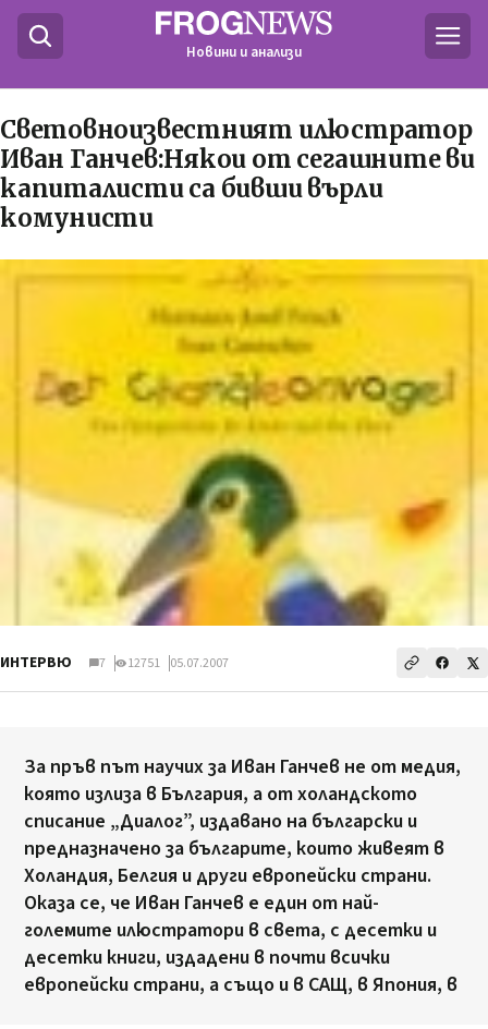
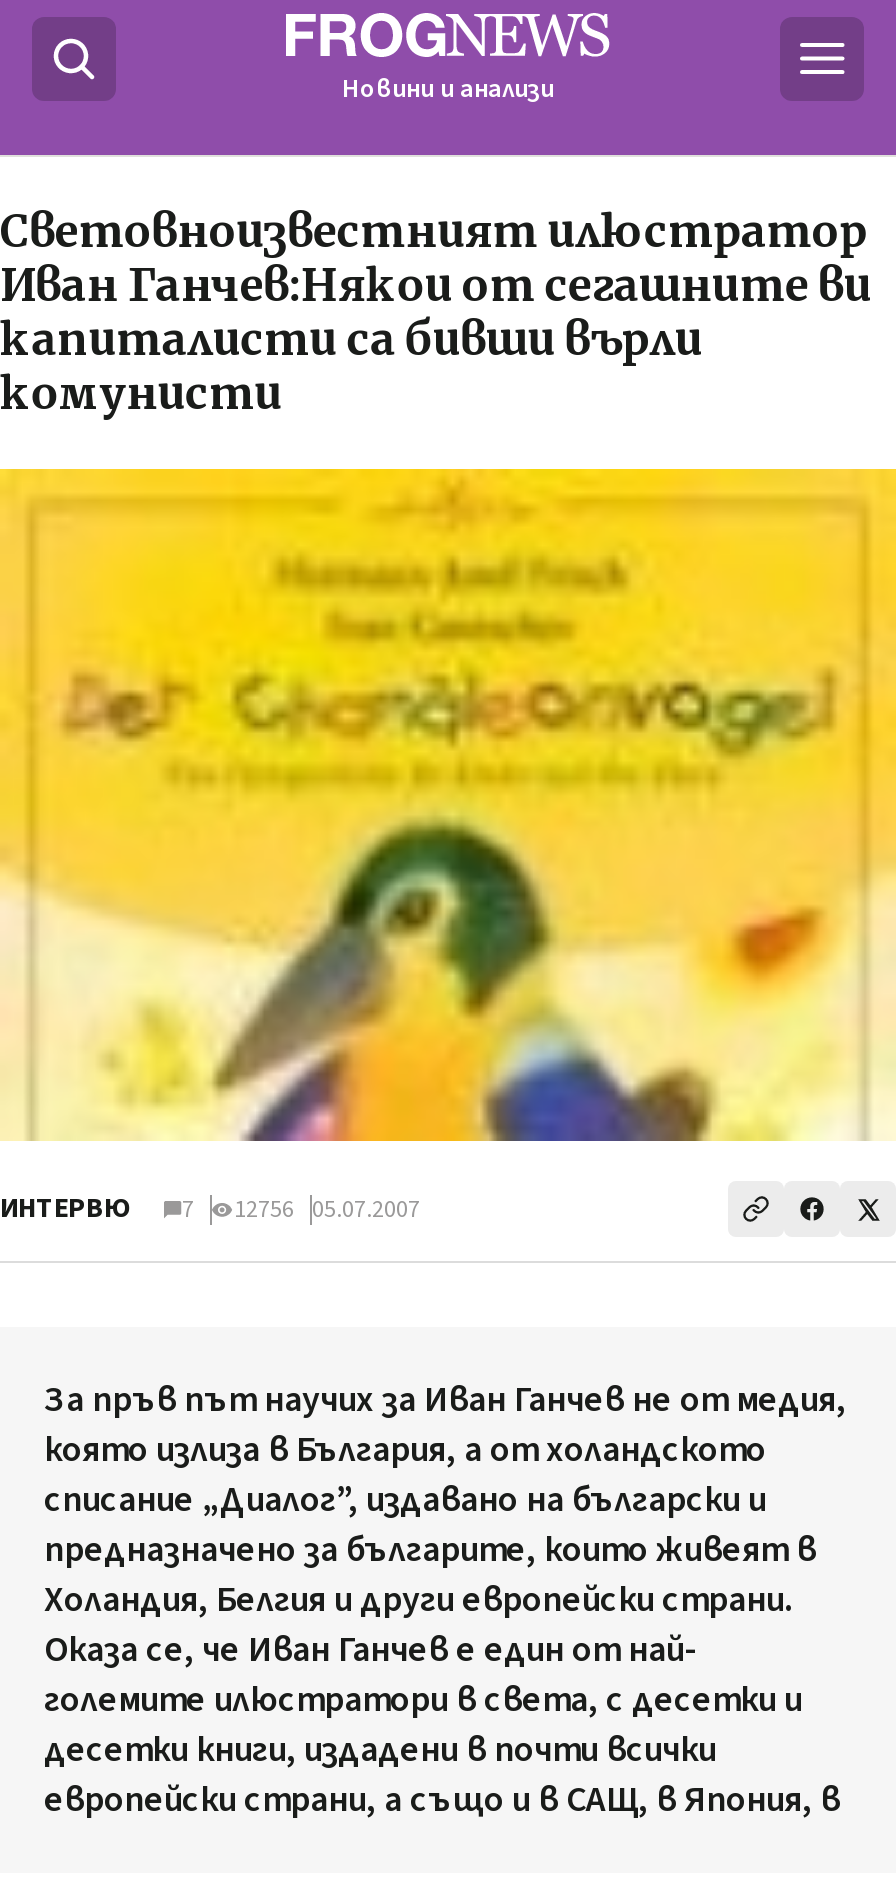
[0,652,229,674] ИНТЕРВЮ 7 12751 05.07.2007 -> [0,1189,420,1229] ИНТЕРВЮ 7 12756 05.07.2007

